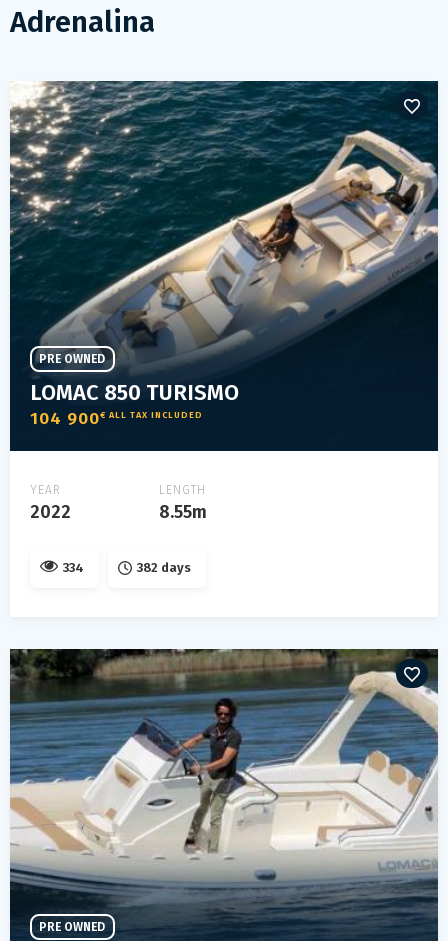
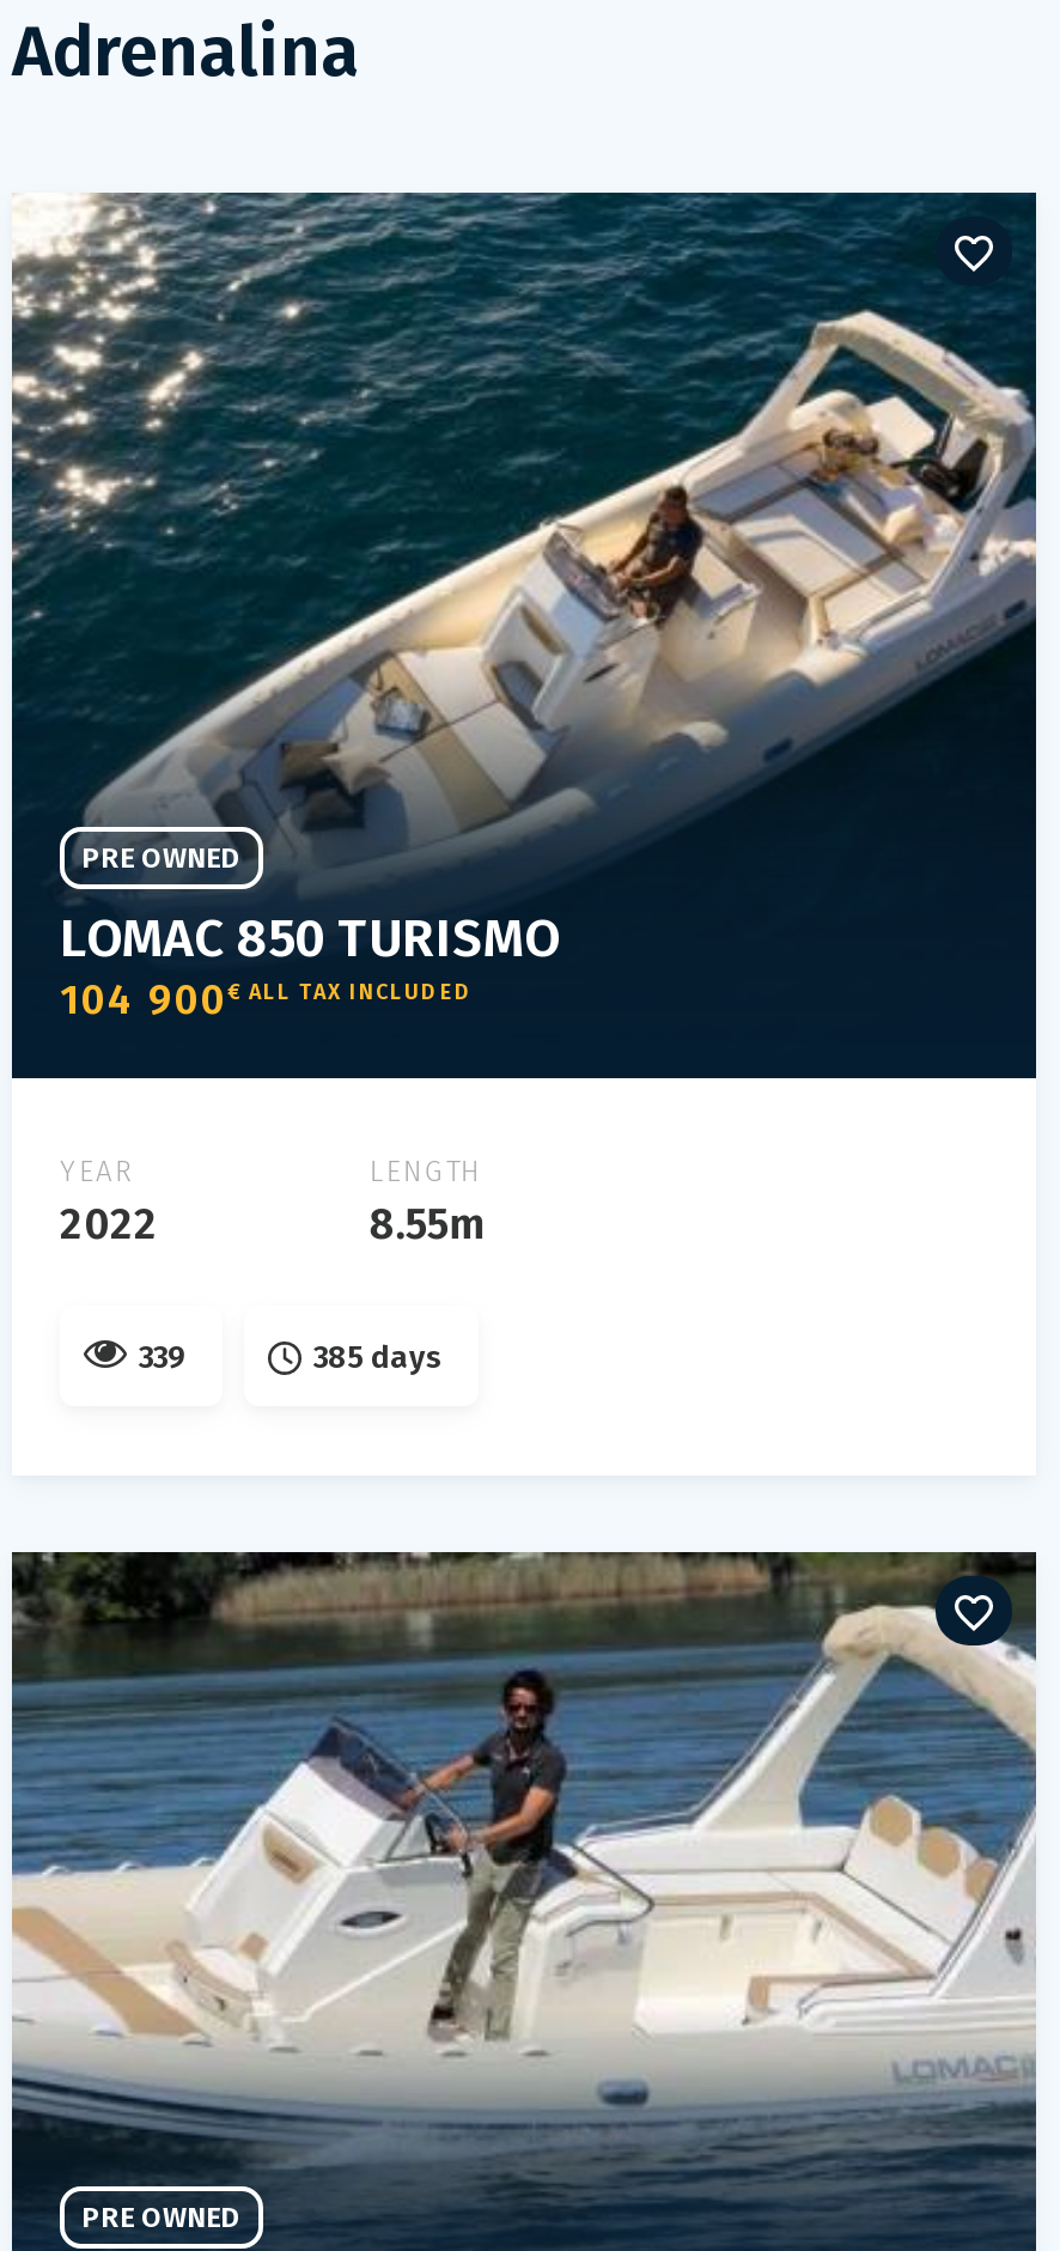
[63,560,84,575] 334 -> [139,1339,187,1375] 339
[137,560,191,575] 382 days -> [313,1339,443,1375] 385 days

